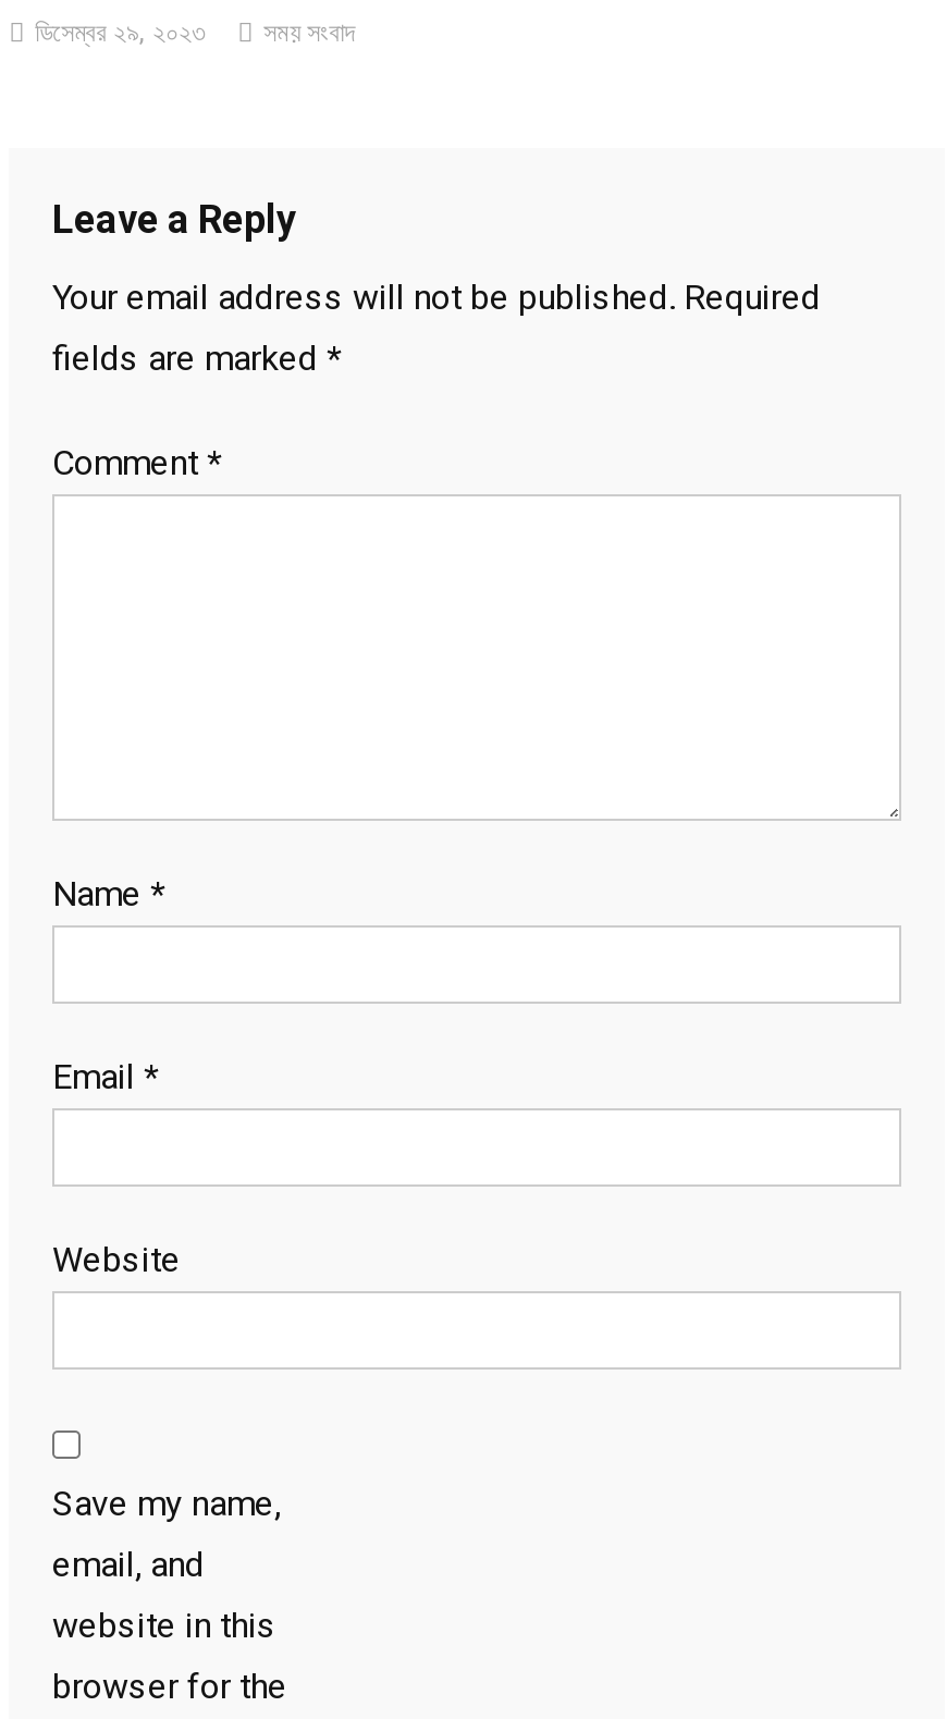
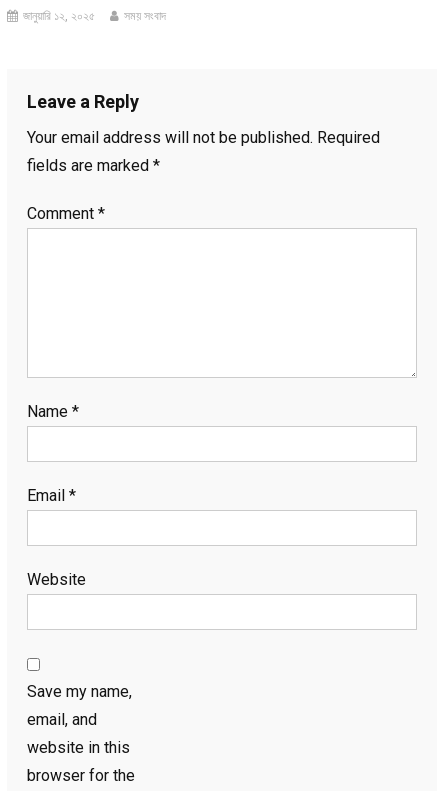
[35,17,205,48] ডিসেম্বর ২৯, ২০২৩ -> [23,9,95,23] জানুয়ারি ১২, ২০২৫

